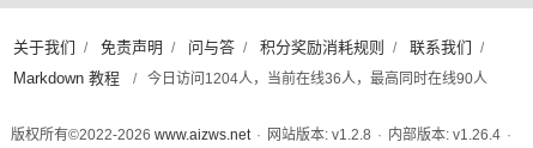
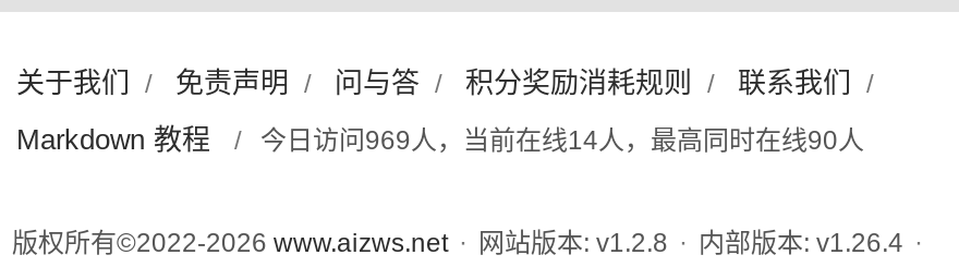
[147,70,487,87] 今日访问1204人，当前在线36人，最高同时在线90人 -> [260,125,864,156] 今日访问969人，当前在线14人，最高同时在线90人

